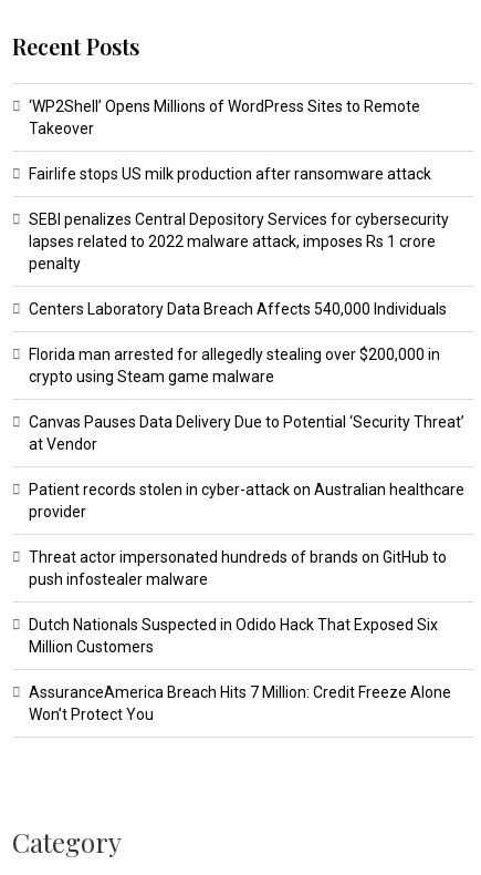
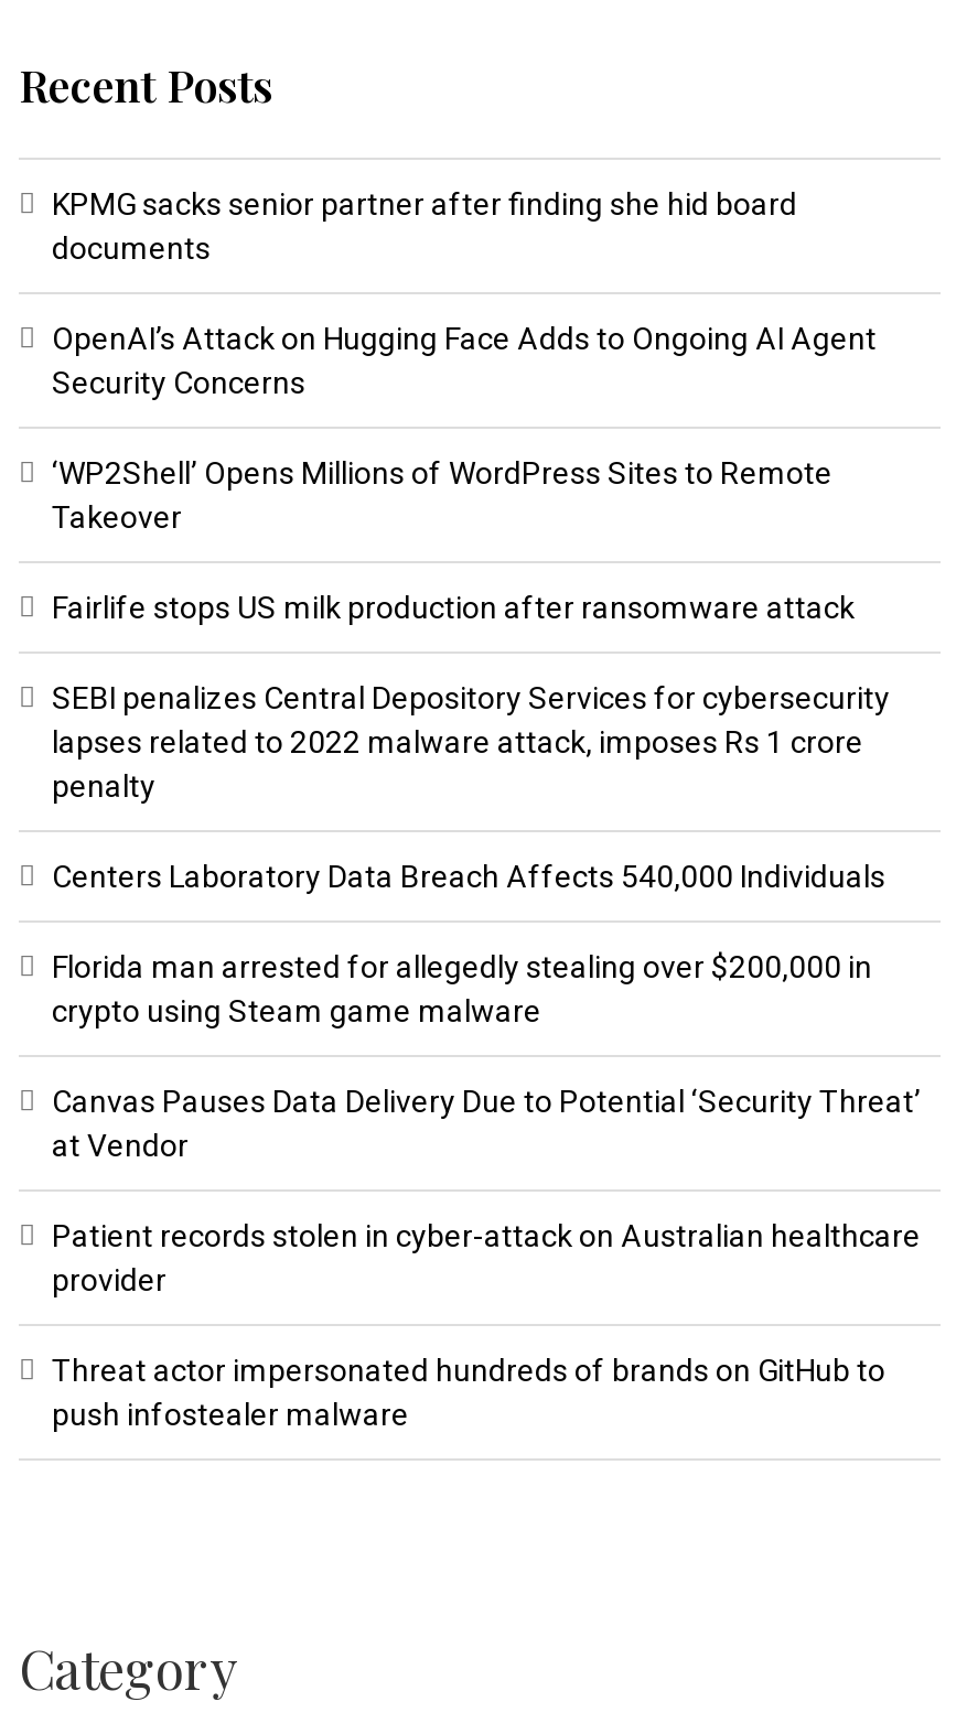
none -> [52,186,877,399] KPMG sacks senior partner after finding she hid board | documents | OpenAI’s Attack on Hugging Face Adds to Ongoing AI Agent | Security Concerns
moved [29,97,464,588] -> [52,455,921,1431]: ‘WP2Shell’ Opens Millions of WordPress Sites to Remote | Takeover | Fairlife stops US milk production after ransomware attack | ... | Threat actor impersonated hundreds of brands on GitHub to | push infostealer malware
[29,615,451,723] Dutch Nationals Suspected in Odido Hack That Exposed Six | Million Customers | AssuranceAmerica Breach Hits 7 Million: Credit Freeze Alone | Won’t Protect You -> none

